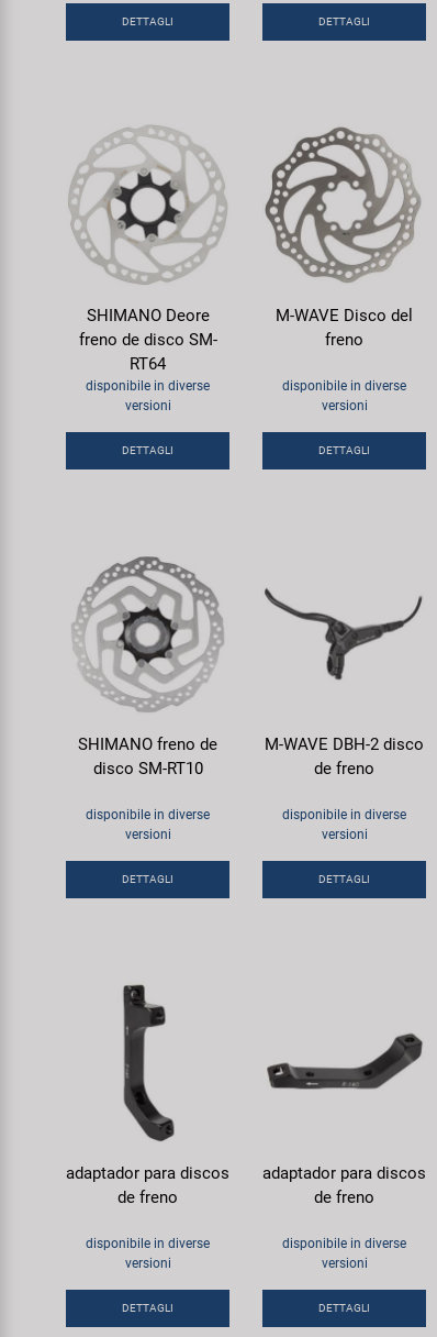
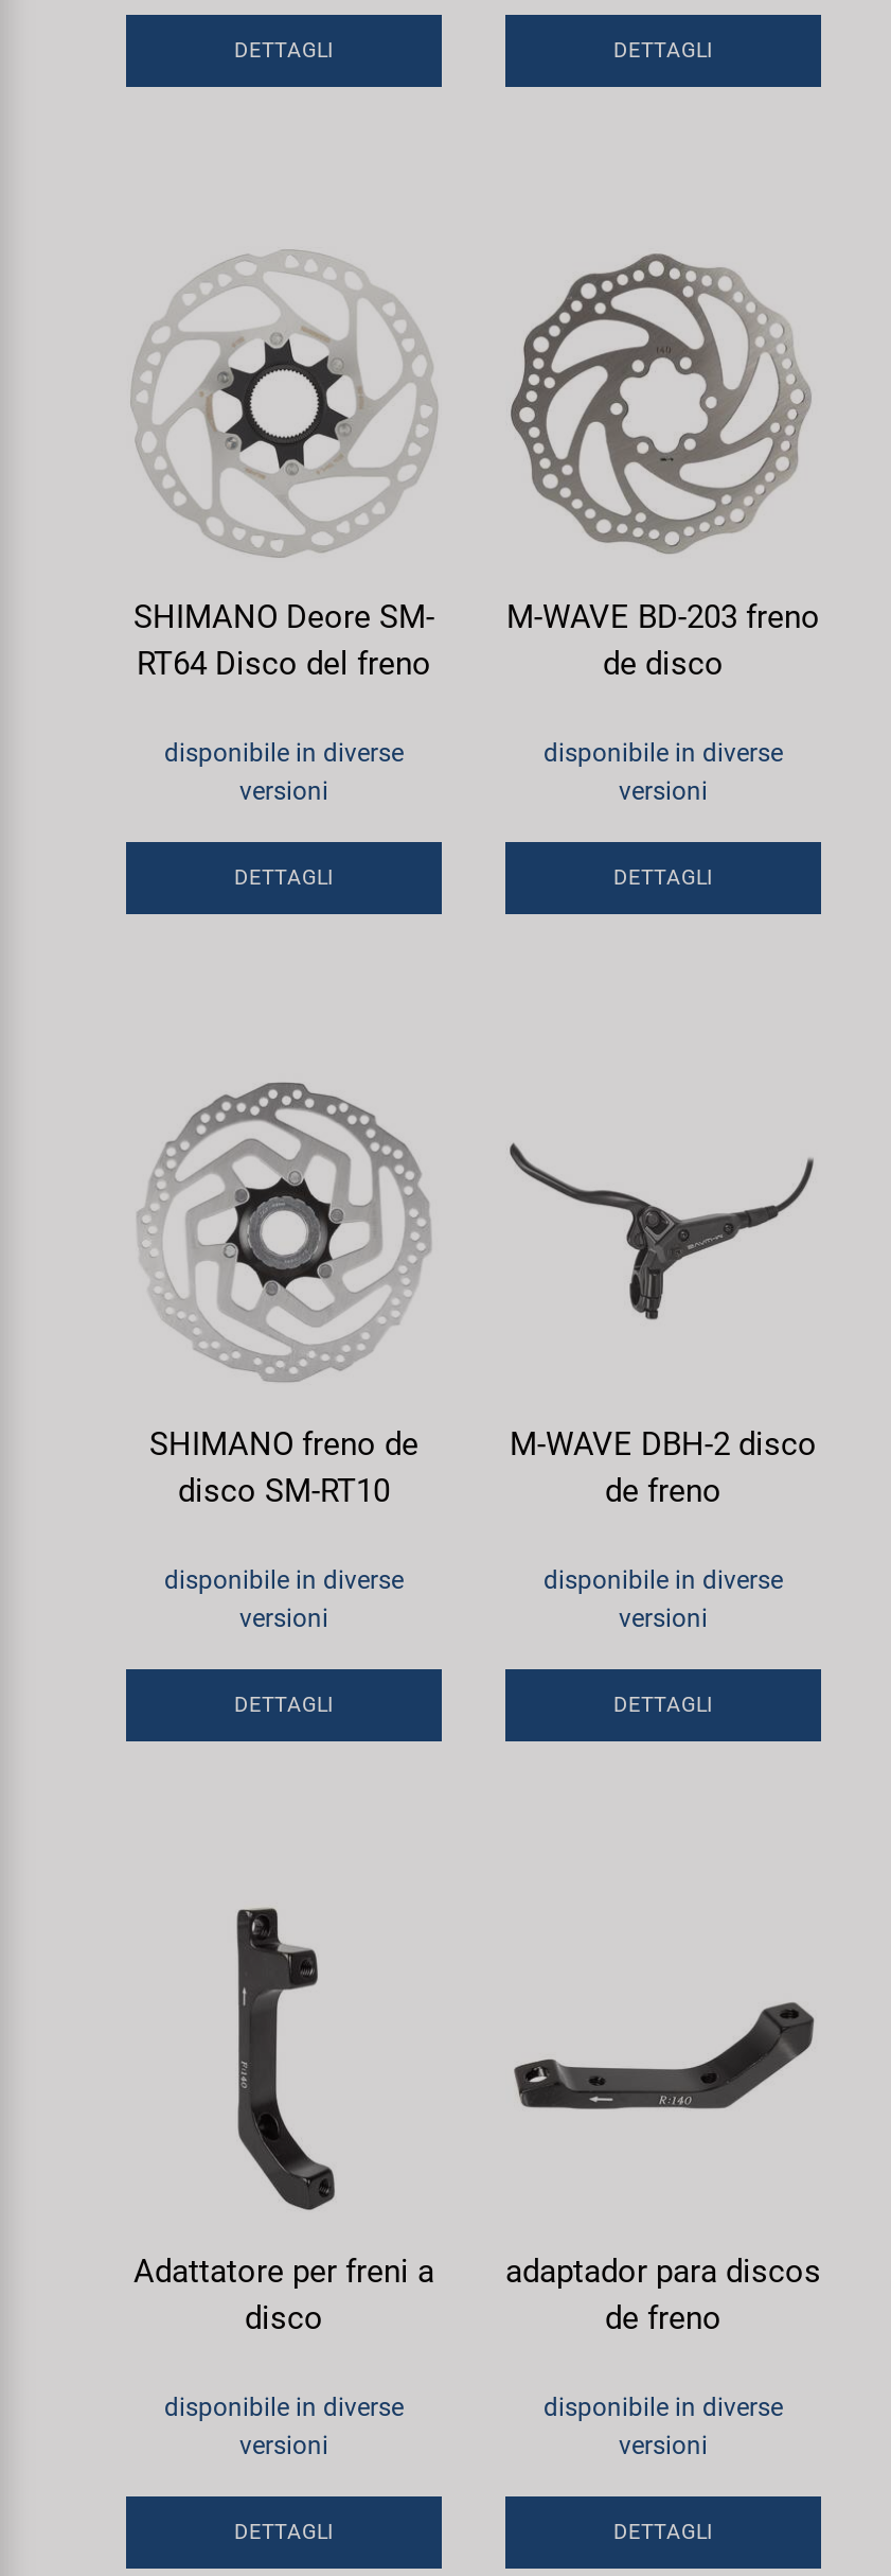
[79,306,217,374] SHIMANO Deore | freno de disco SM- | RT64 -> [133,598,434,683] SHIMANO Deore SM- | RT64 Disco del freno
[276,306,413,350] M-WAVE Disco del | freno -> [506,598,820,683] M-WAVE BD-203 freno | de disco
[66,1163,229,1207] adaptador para discos | de freno -> [133,2253,434,2337] Adattatore per freni a | disco

